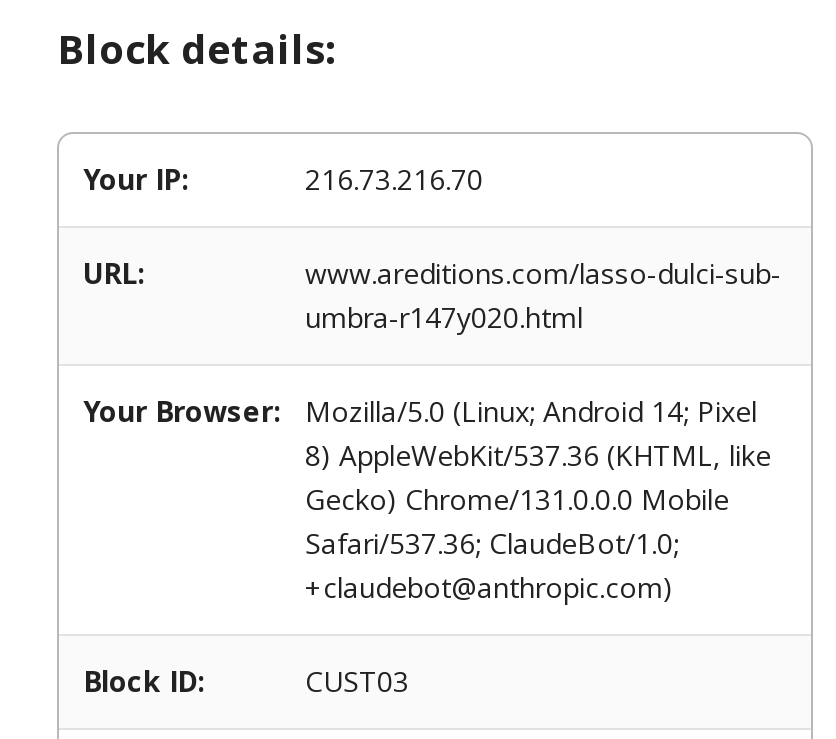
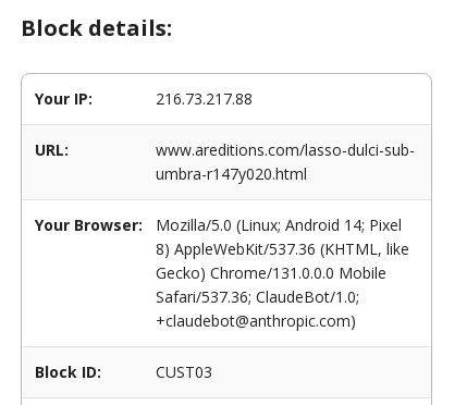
[305,160,483,198] 216.73.216.70 -> [156,88,253,109] 216.73.217.88

